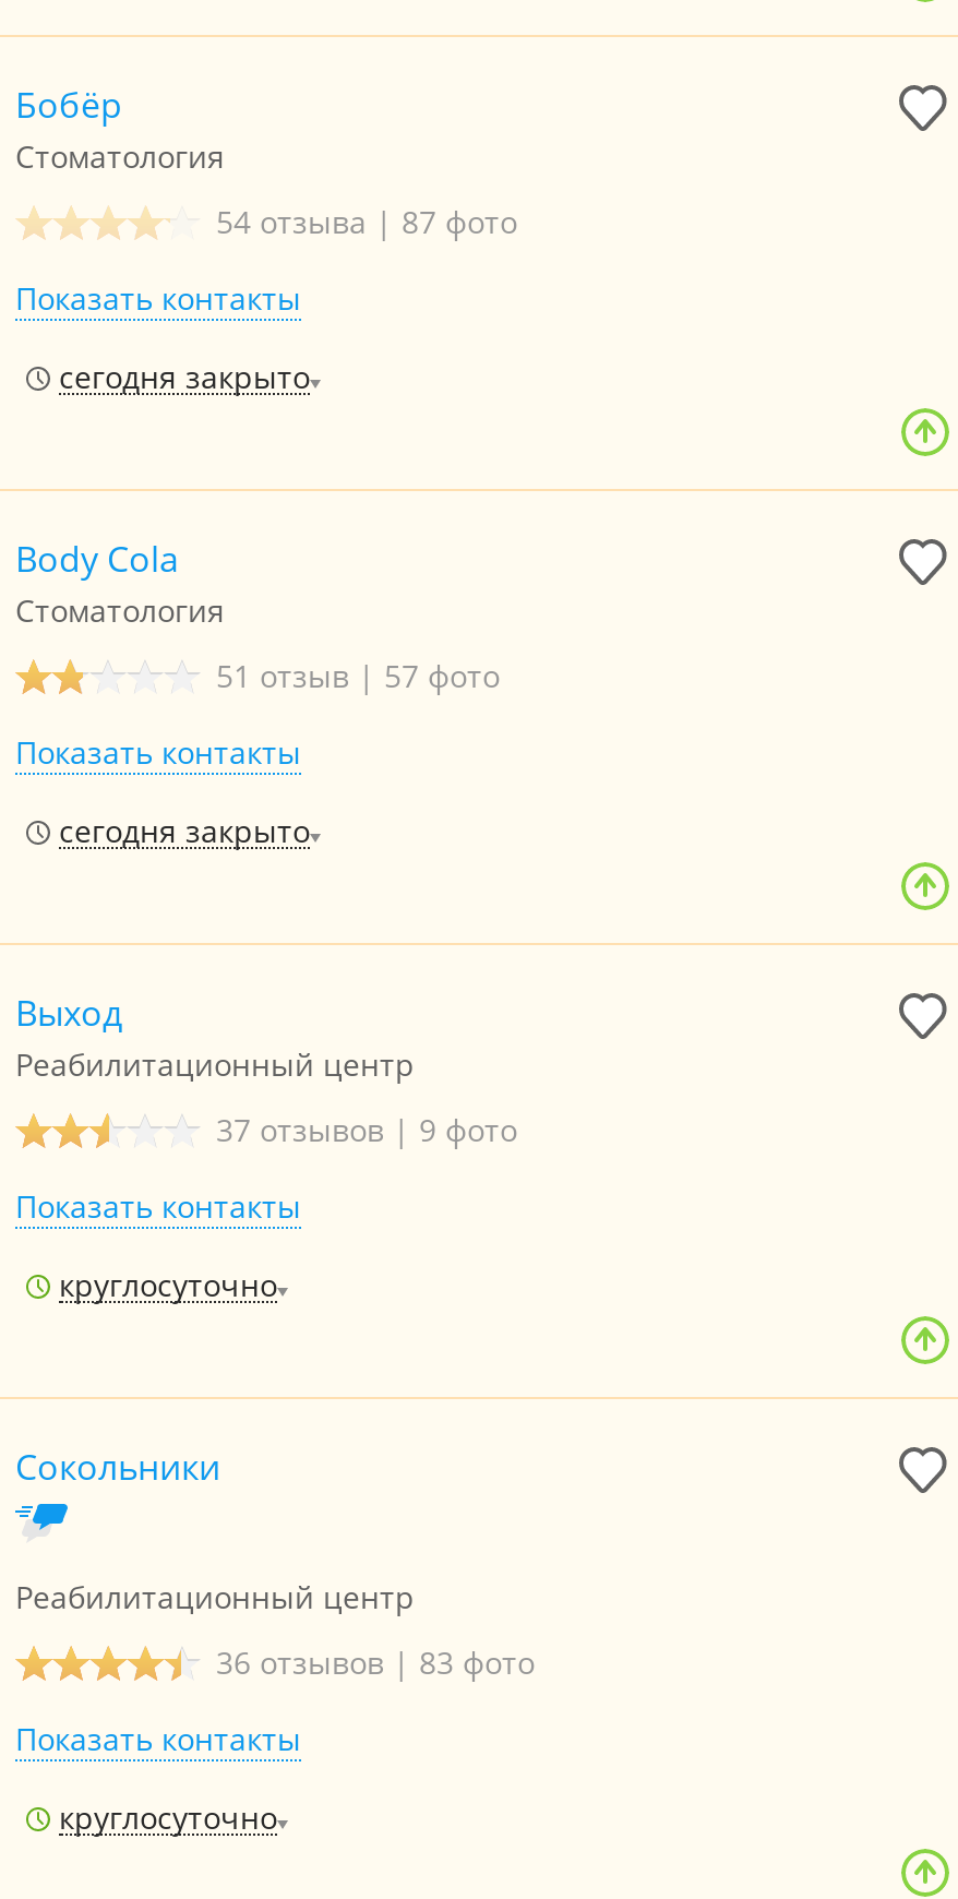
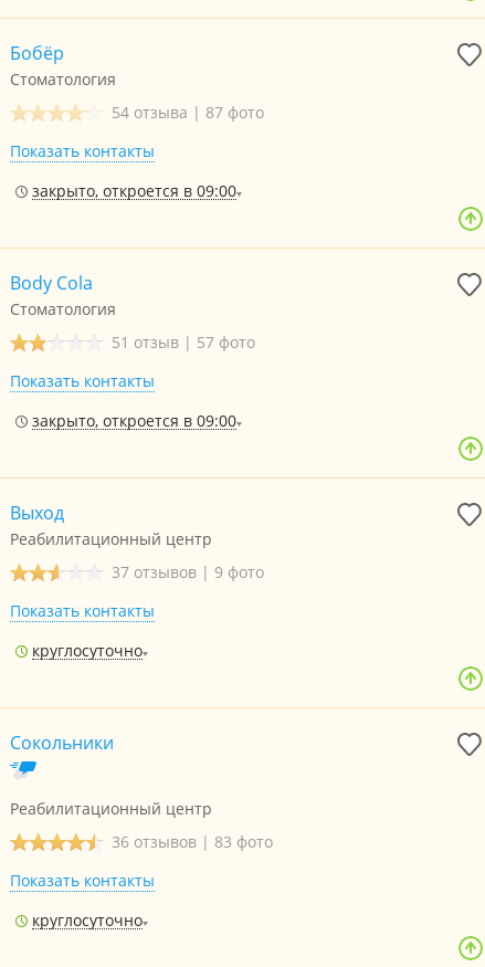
[59,355,310,397] сегодня закрыто -> [32,180,236,201] закрыто, откроется в 09:00
[59,809,310,851] сегодня закрыто -> [32,410,236,431] закрыто, откроется в 09:00

